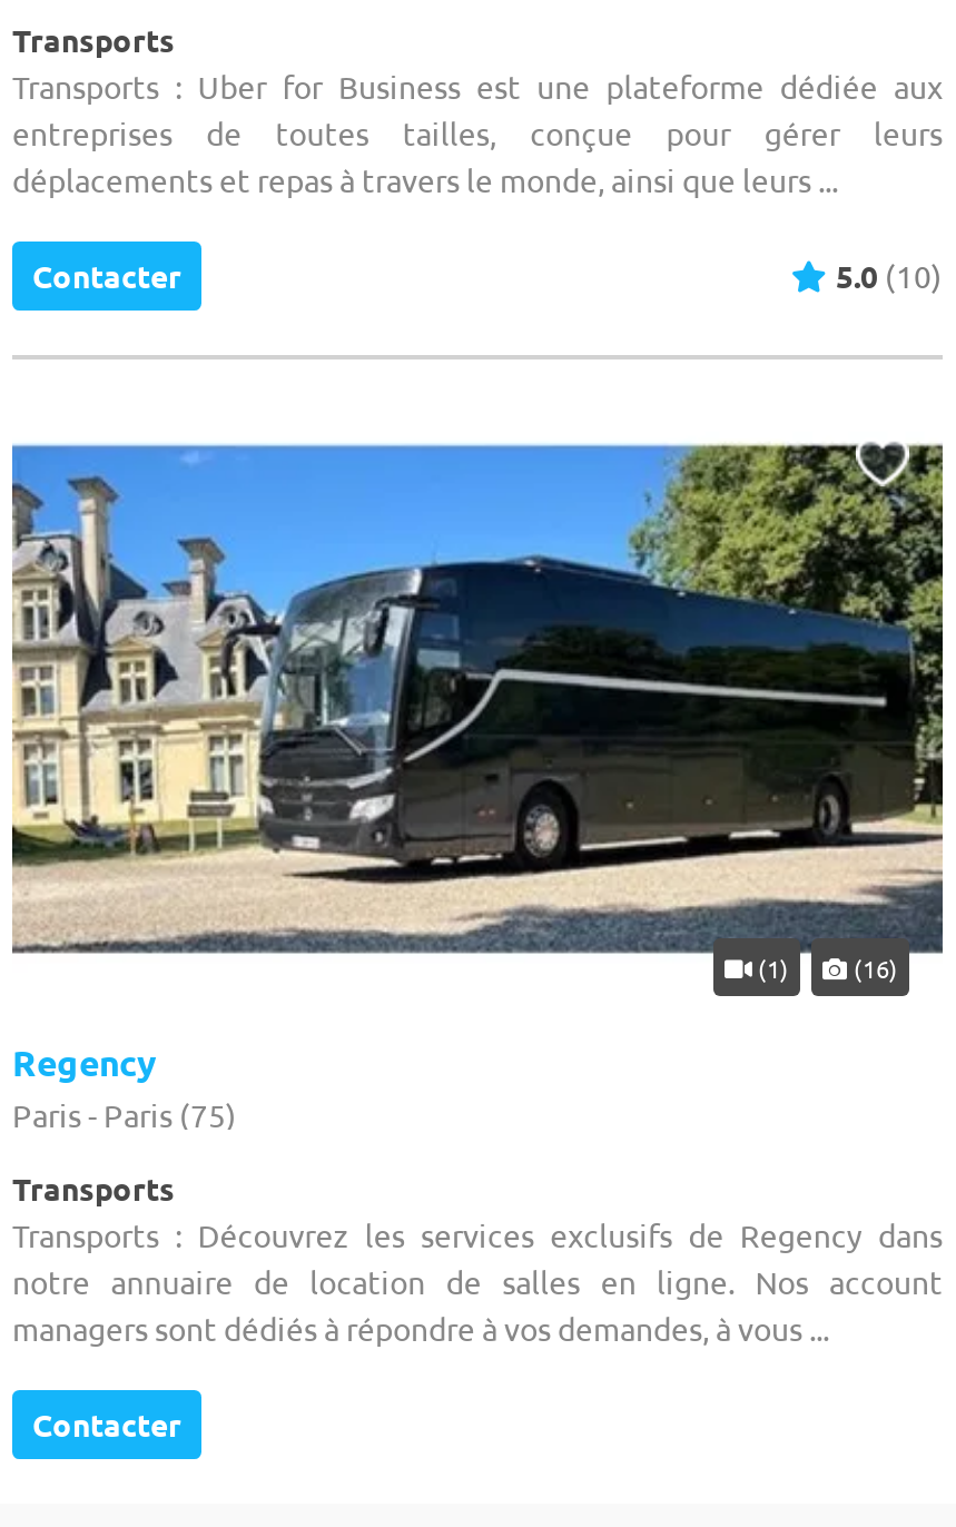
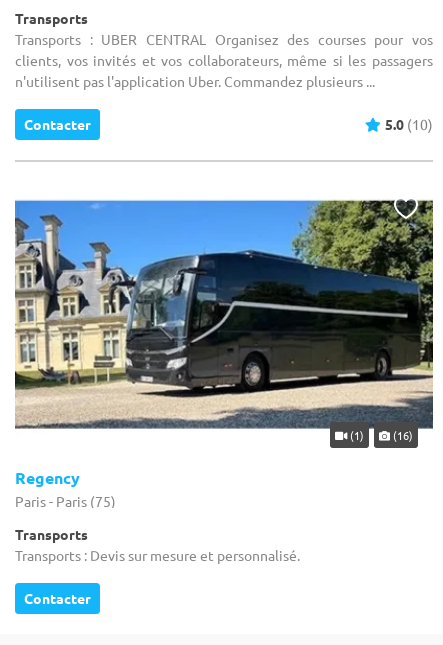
[12,66,943,199] Transports : Uber for Business est une plateforme dédiée aux | entreprises de toutes tailles, conçue pour gérer leurs | déplacements et repas à travers le monde, ainsi que leurs ... -> [15,30,433,90] Transports : UBER CENTRAL Organisez des courses pour vos | clients, vos invités et vos collaborateurs, même si les passagers | n'utilisent pas l'application Uber. Commandez plusieurs ...
[12,1214,943,1348] Transports : Découvrez les services exclusifs de Regency dans | notre annuaire de location de salles en ligne. Nos account | managers sont dédiés à répondre à vos demandes, à vous ... -> [15,546,300,564] Transports : Devis sur mesure et personnalisé.

